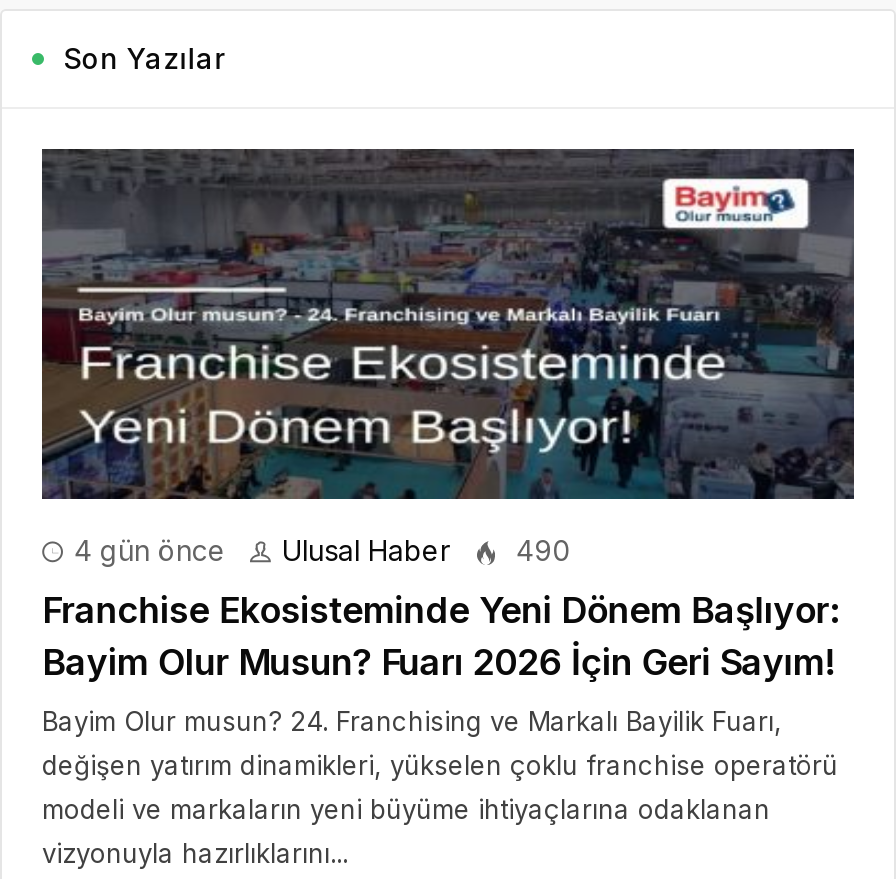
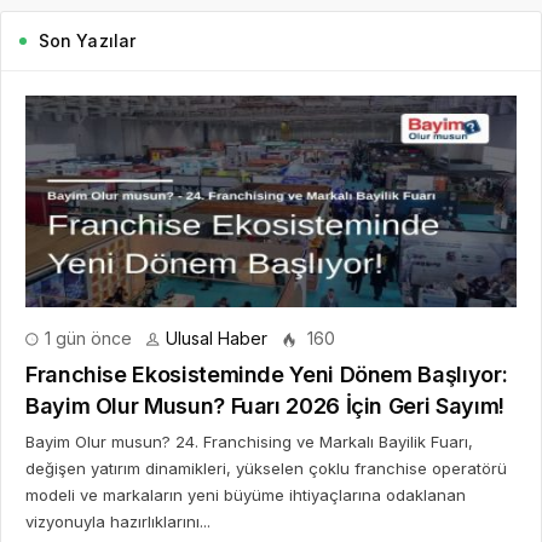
[66,532,226,566] 4 gün önce -> [40,327,132,348] 1 gün önce
[508,532,570,566] 490 -> [302,327,335,348] 160

